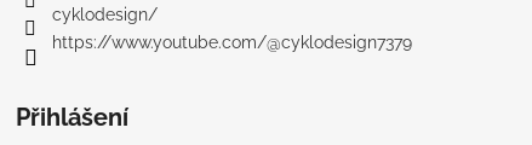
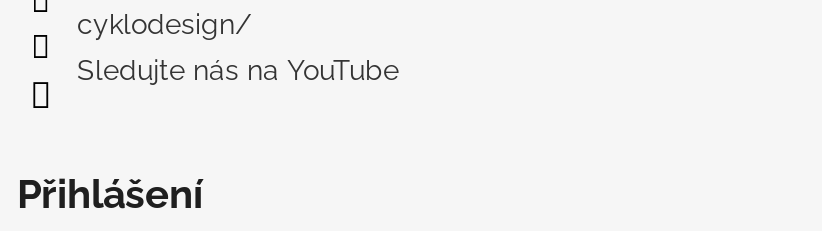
[52,33,412,52] https://www.youtube.com/@cyklodesign7379 -> [77,55,399,87] Sledujte nás na YouTube

